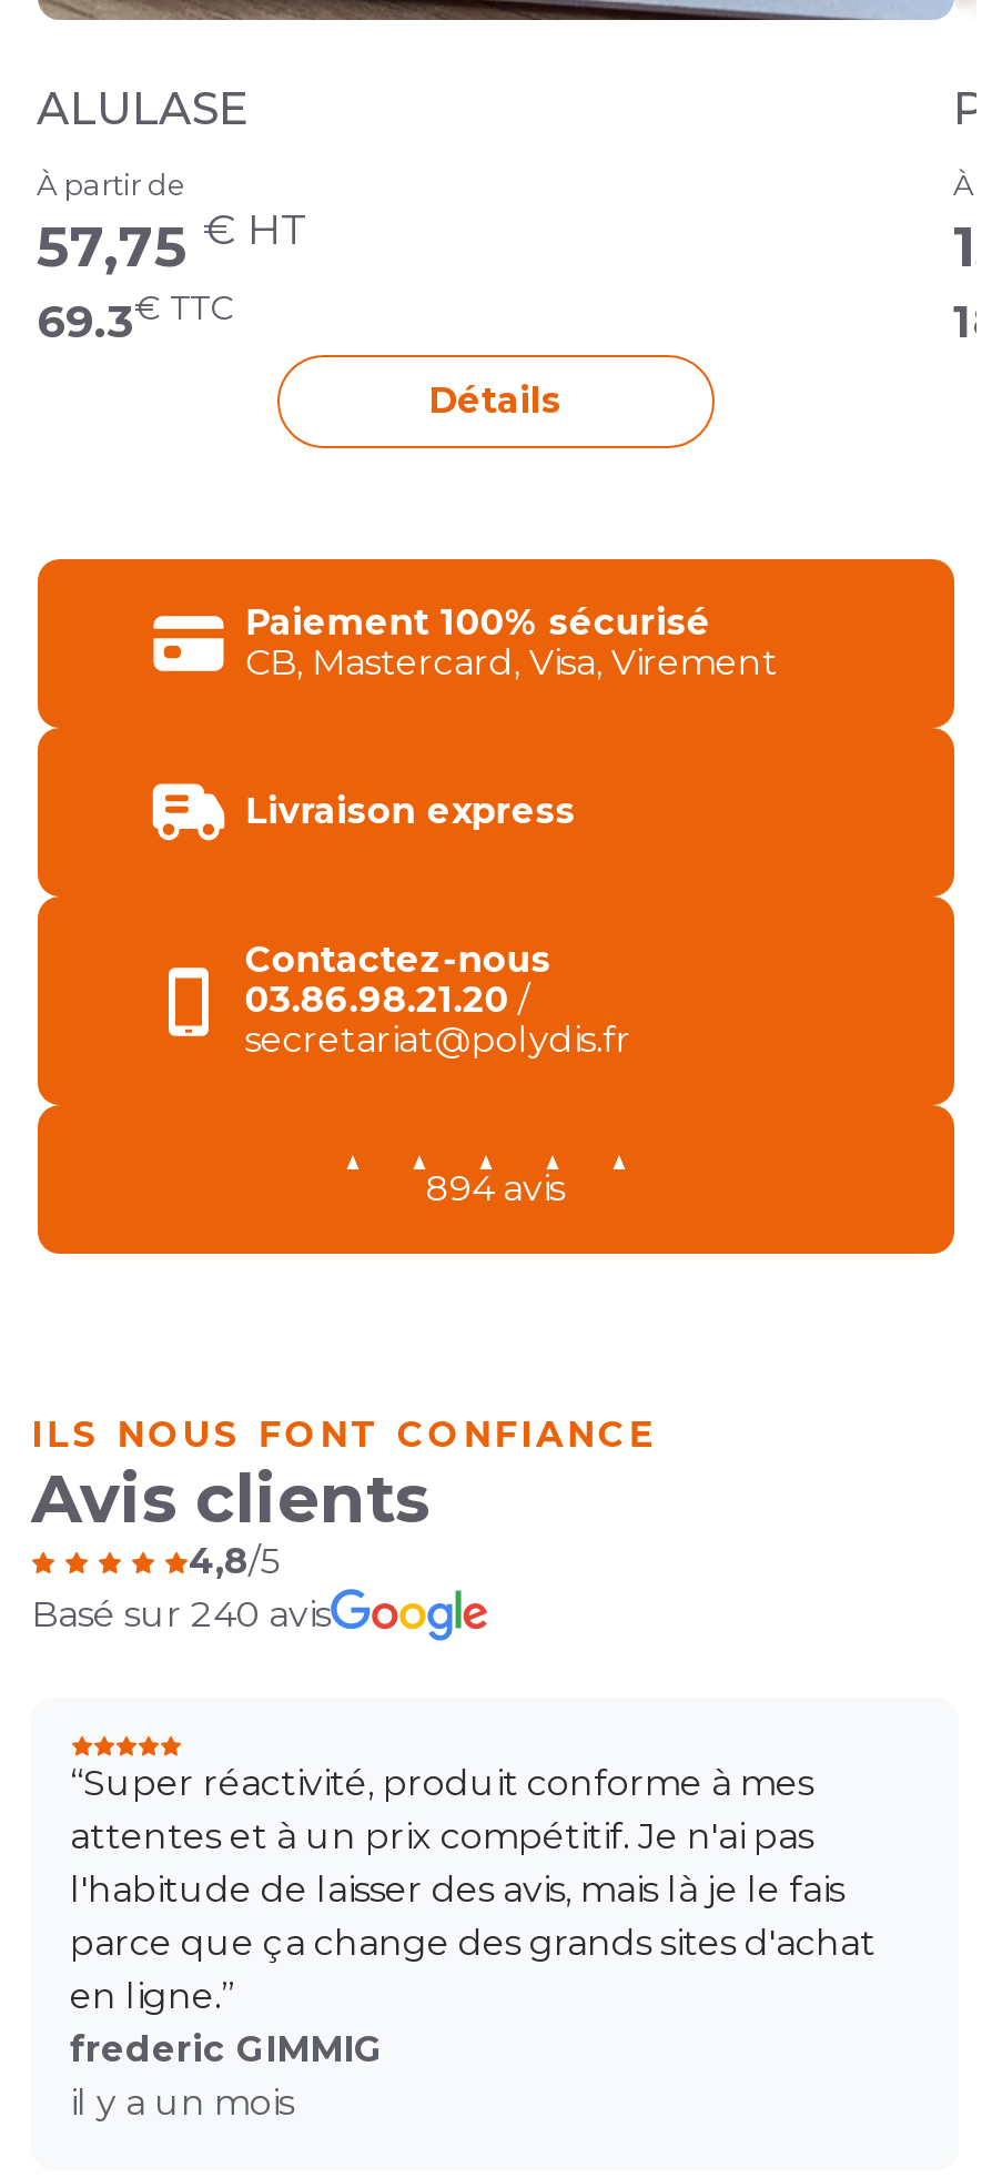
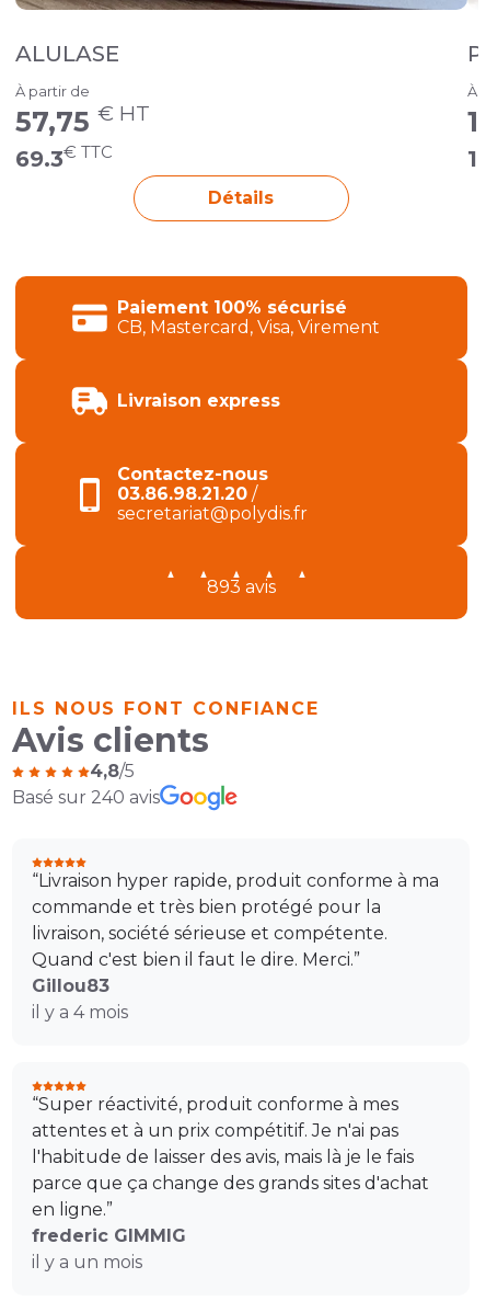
[425,1167,565,1209] 894 avis -> [206,576,275,597] 893 avis
none -> [31,871,438,1023] “Livraison hyper rapide, produit conforme à ma | commande et très bien protégé pour la | livraison, société sérieuse et compétente. | Quand c'est bien il faut le dire. Merci.” | Gillou83 | il y a 4 mois

